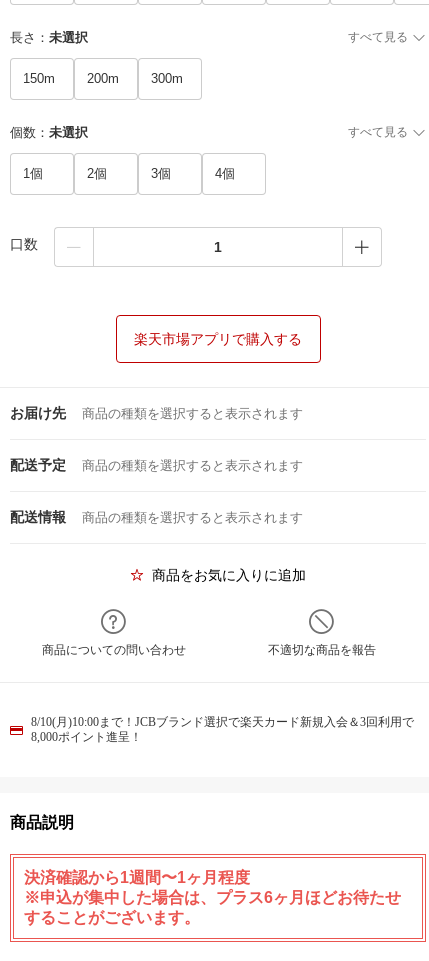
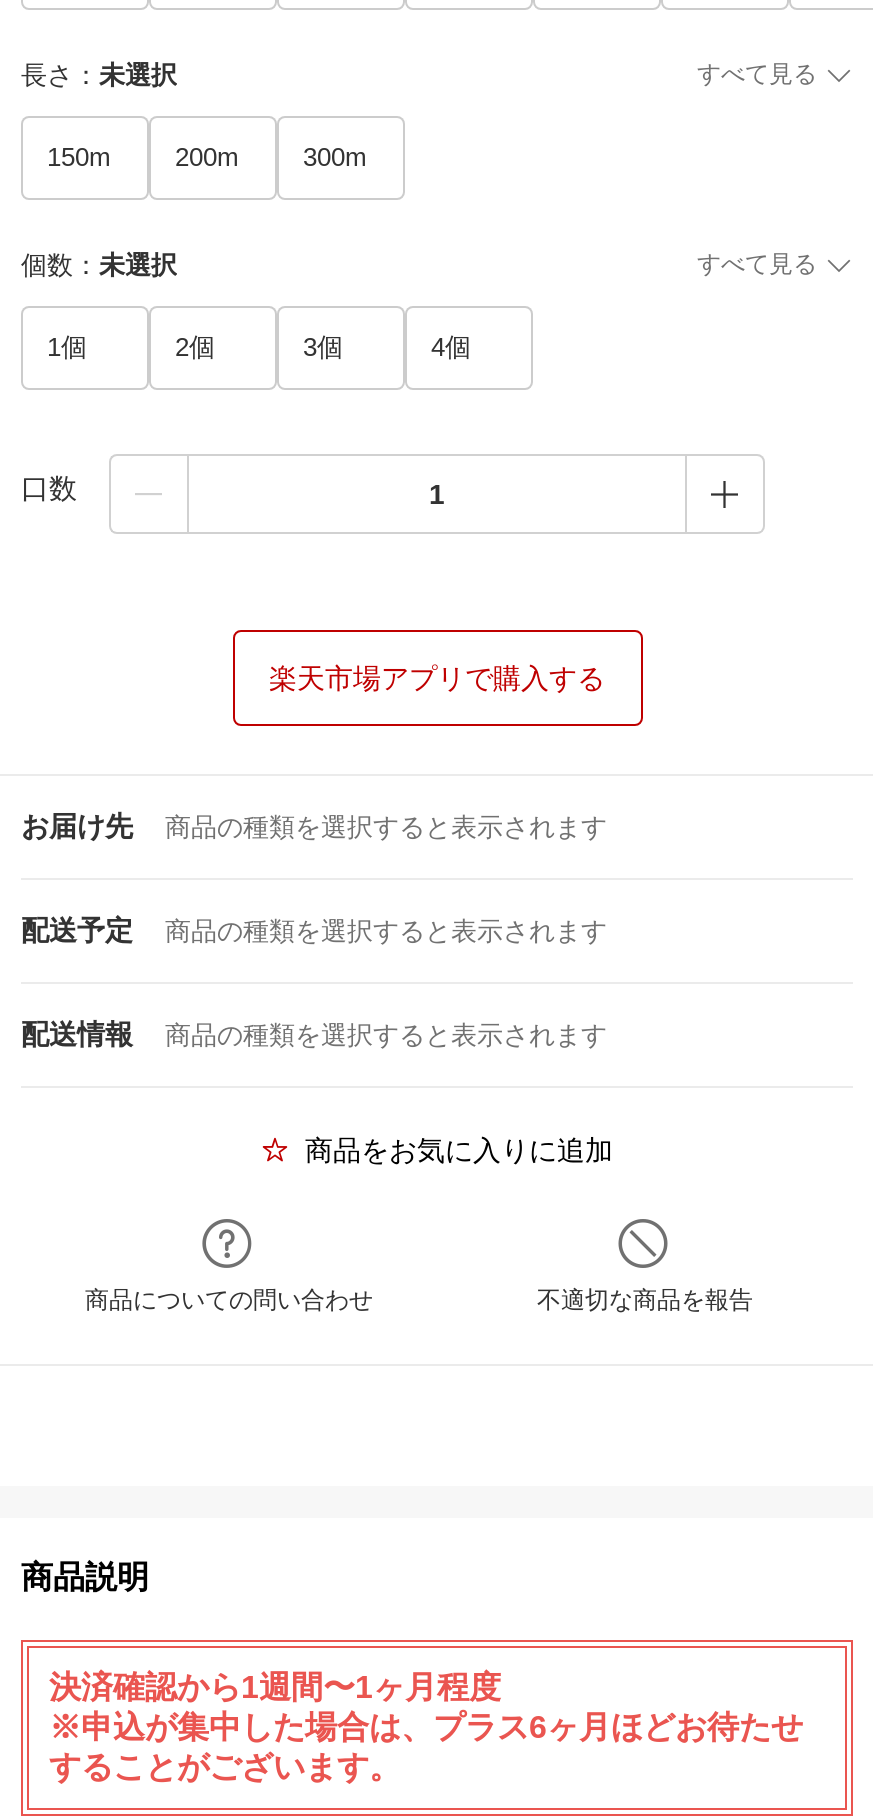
[31,715,414,744] 8/10(月)10:00まで！JCBブランド選択で楽天カード新規入会＆3回利用で | 8,000ポイント進呈！ -> none

